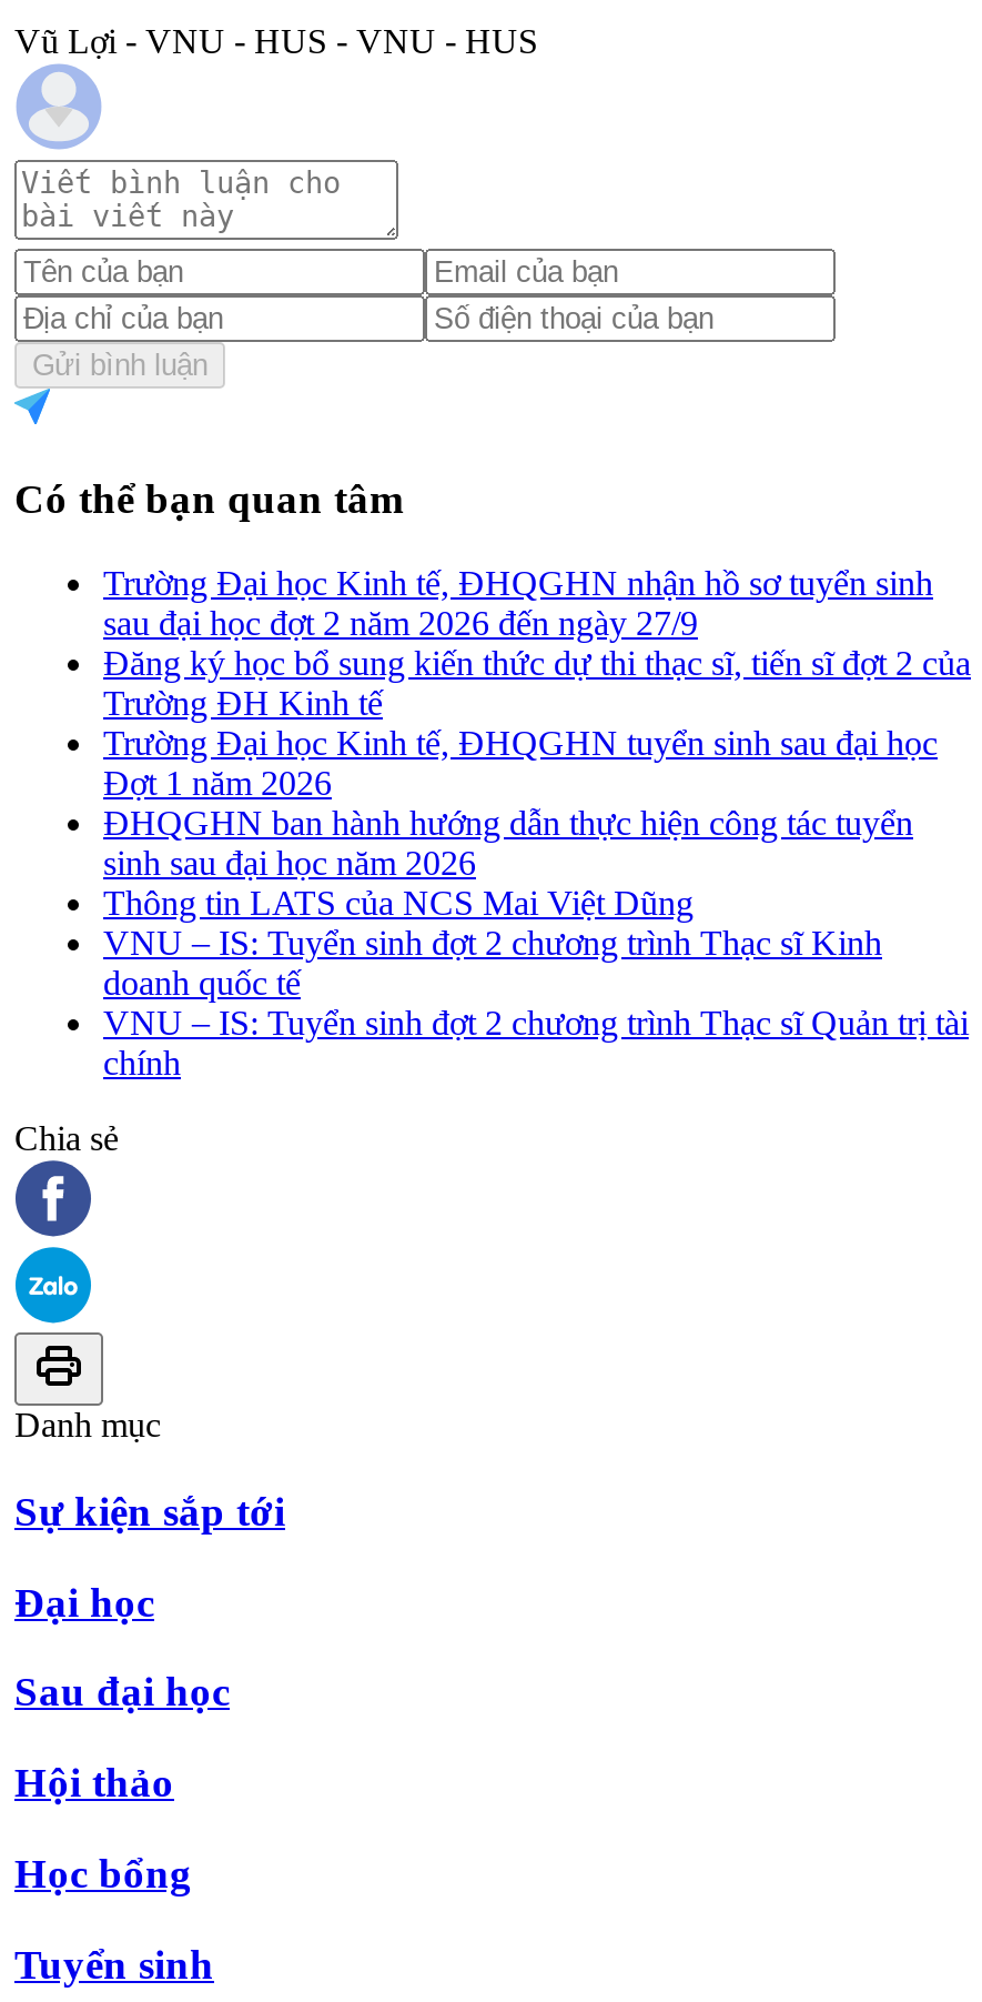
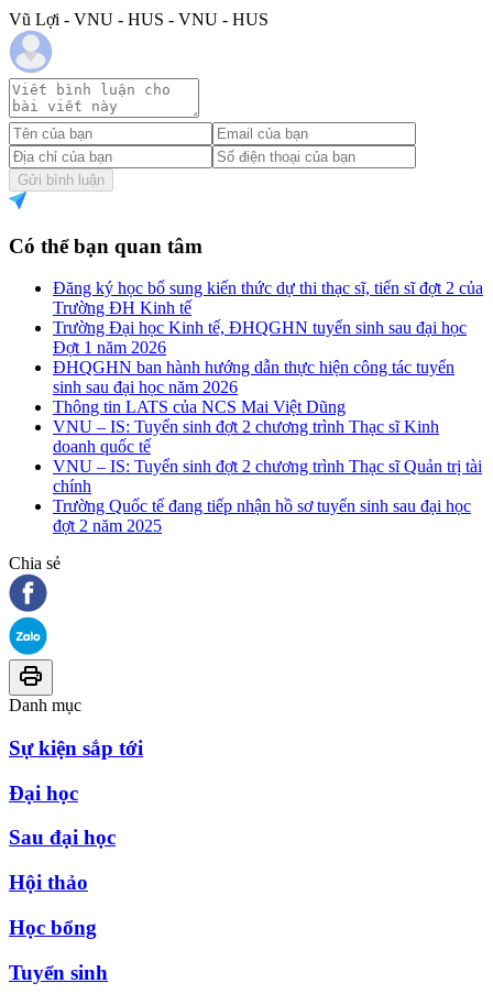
[103,565,933,642] Trường Đại học Kinh tế, ĐHQGHN nhận hồ sơ tuyển sinh | sau đại học đợt 2 năm 2026 đến ngày 27/9 -> none
moved [103,644,971,1082] -> [53,279,483,496]: Đăng ký học bổ sung kiến thức dự thi thạc sĩ, tiến sĩ đợt 2 của | Trường ĐH Kinh tế | Trường Đại học Kinh tế, ĐHQGHN tuyển sinh sau đại học | ... | VNU – IS: Tuyển sinh đợt 2 chương trình Thạc sĩ Quản trị tài | chính
none -> [53,497,471,535] Trường Quốc tế đang tiếp nhận hồ sơ tuyển sinh sau đại học | đợt 2 năm 2025

